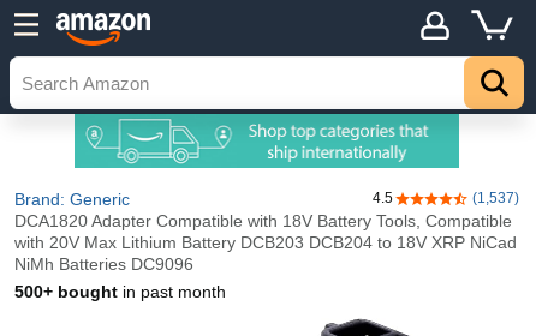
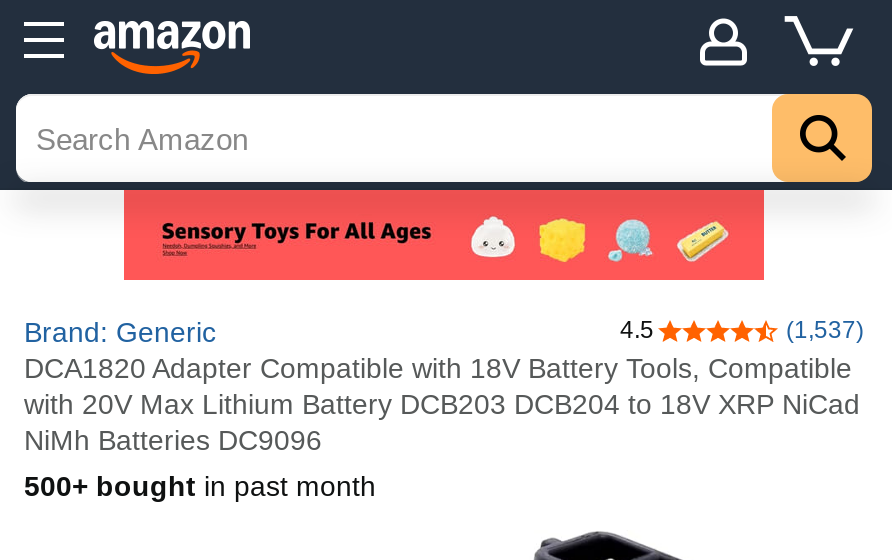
[73,113,460,169] [image] -> [122,188,766,282] [image]

